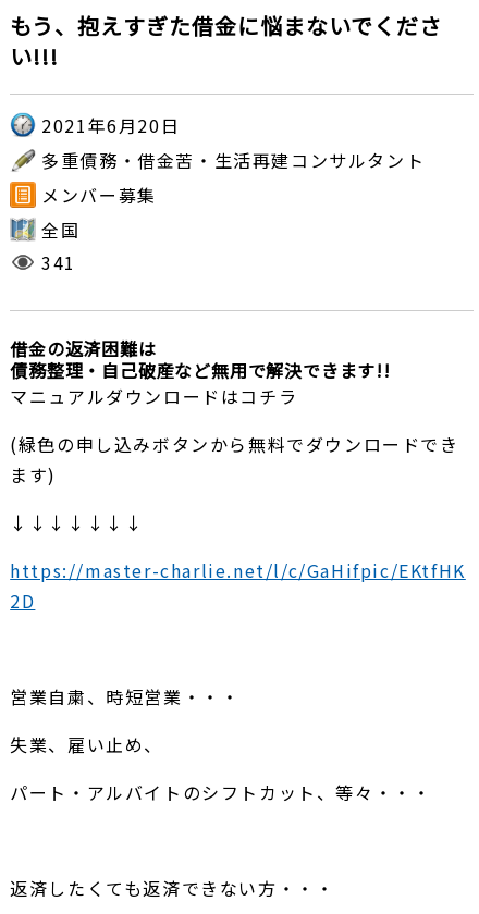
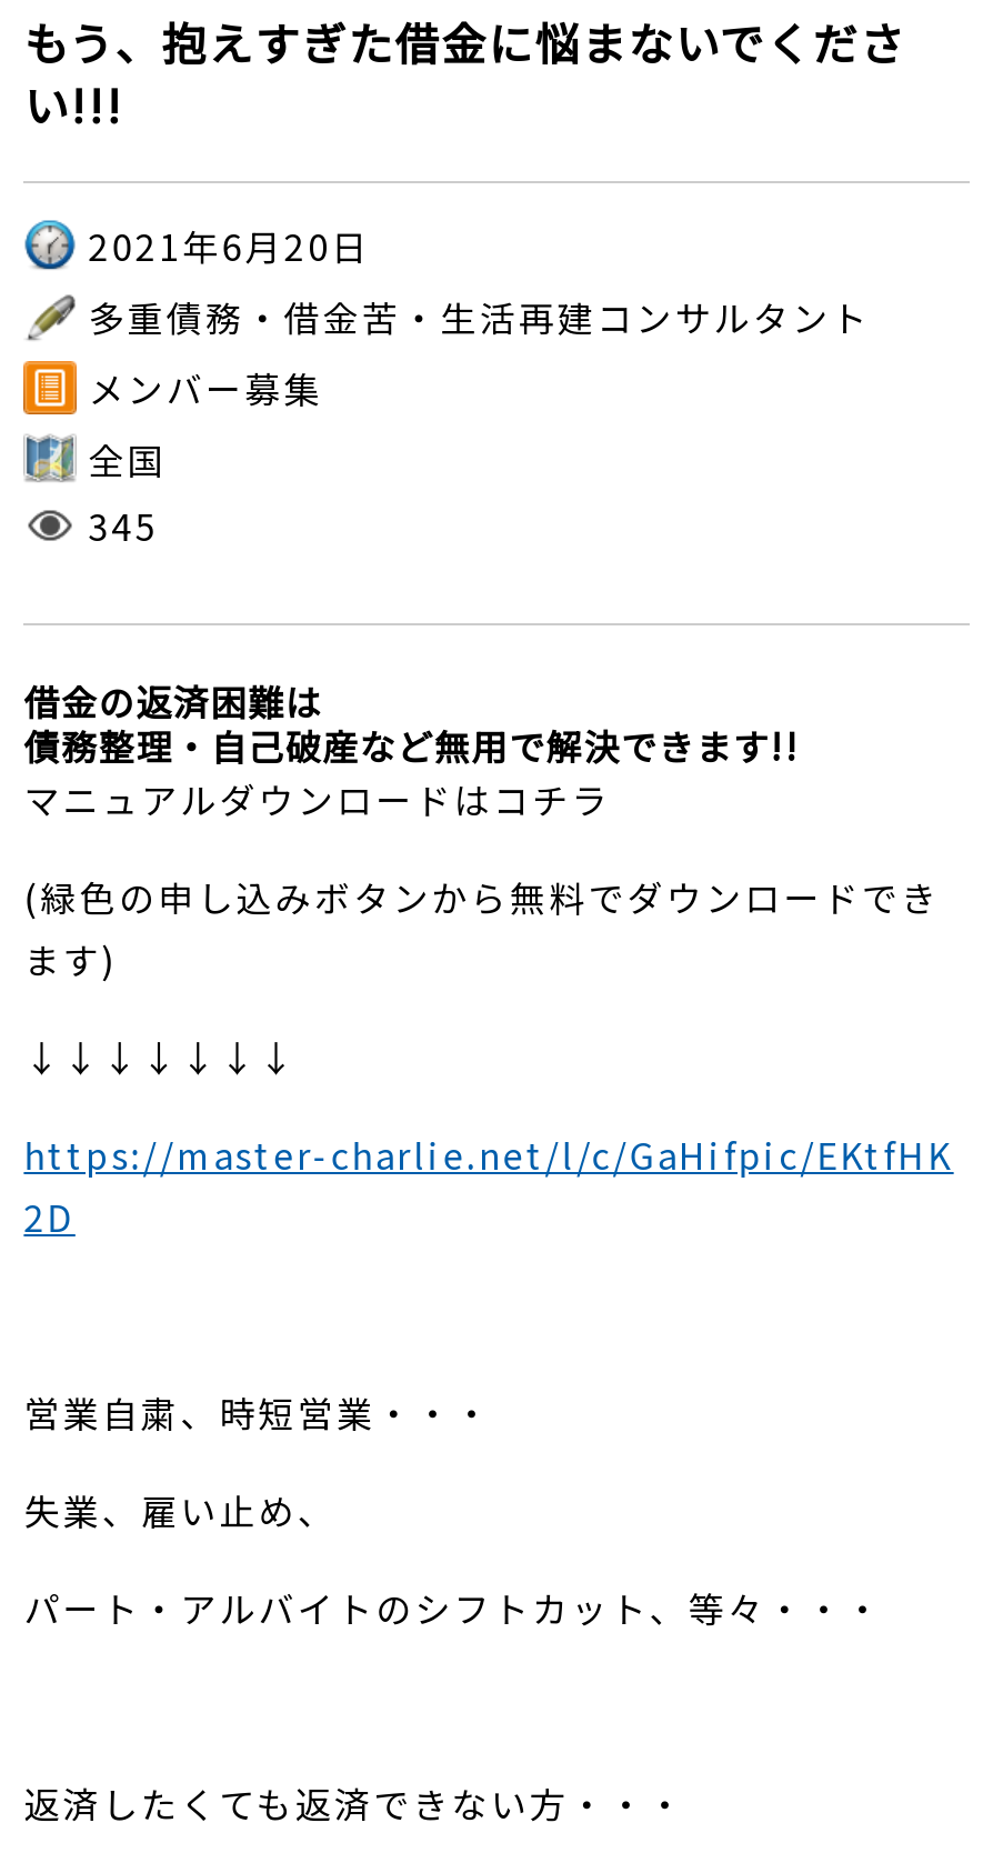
[42,250,76,276] 341 -> [88,500,159,553] 345

